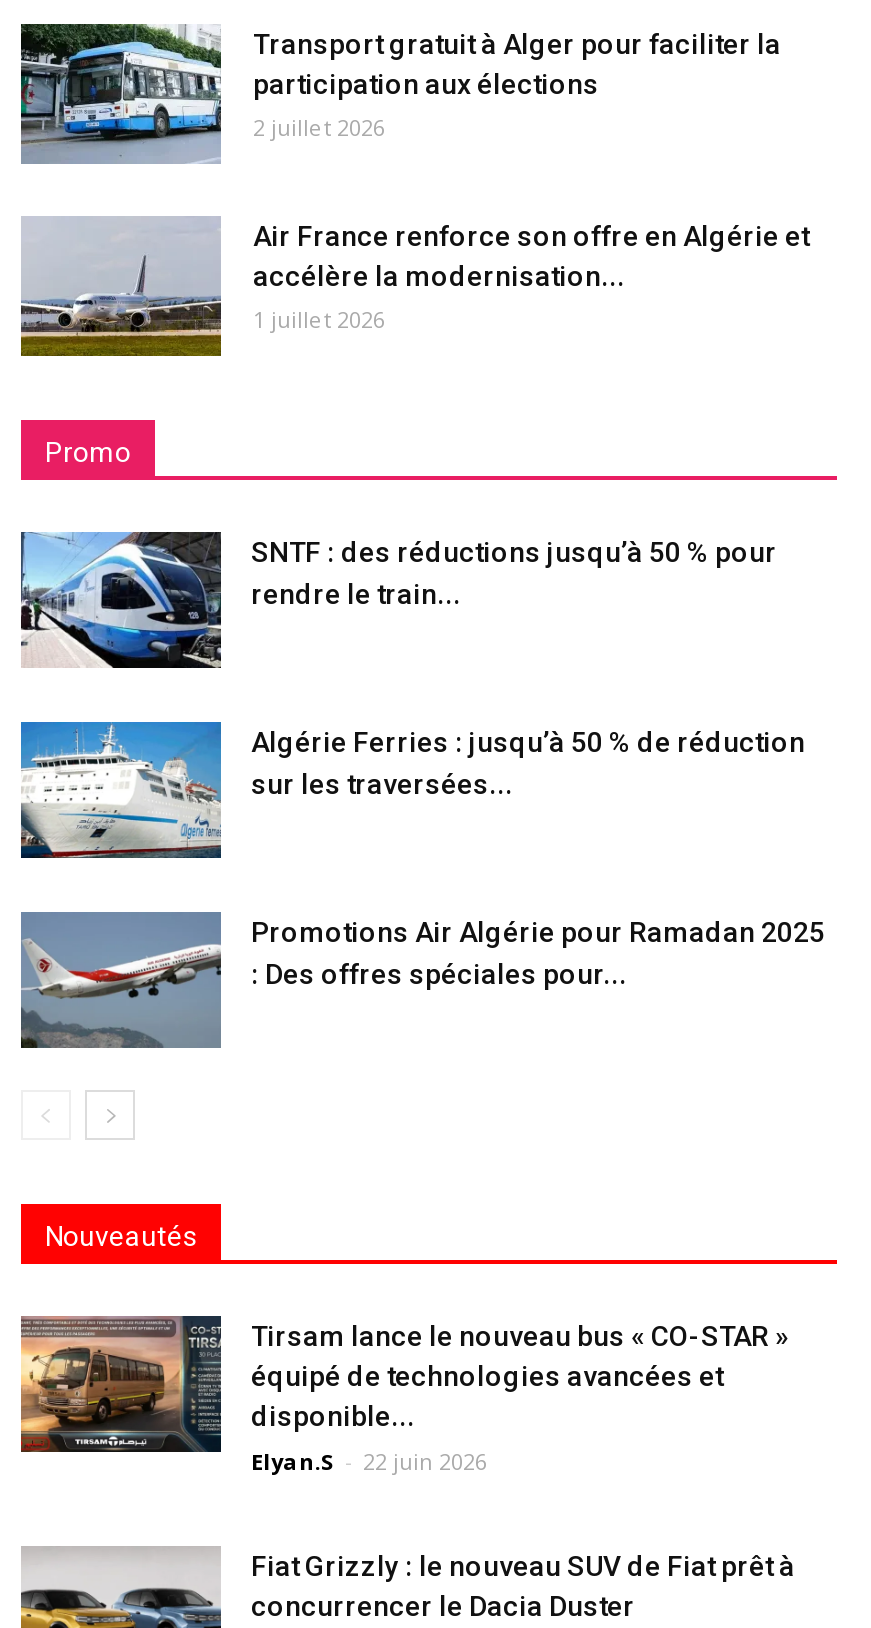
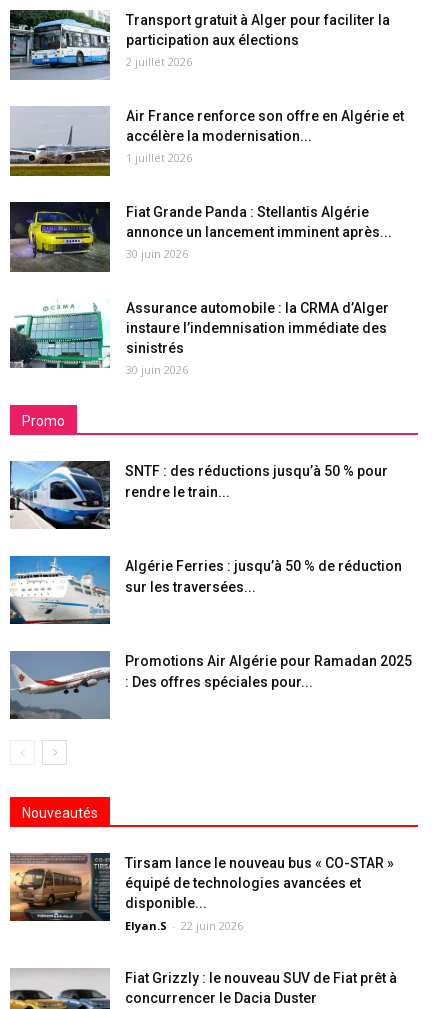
none -> [9,201,392,376] [image] | Fiat Grande Panda : Stellantis Algérie | annonce un lancement imminent après... | 30 juin 2026 | Assurance automobile : la CRMA d’Alger | instaure l’indemnisation immédiate des | sinistrés | 30 juin 2026
none -> [10,304,110,373] [image]

